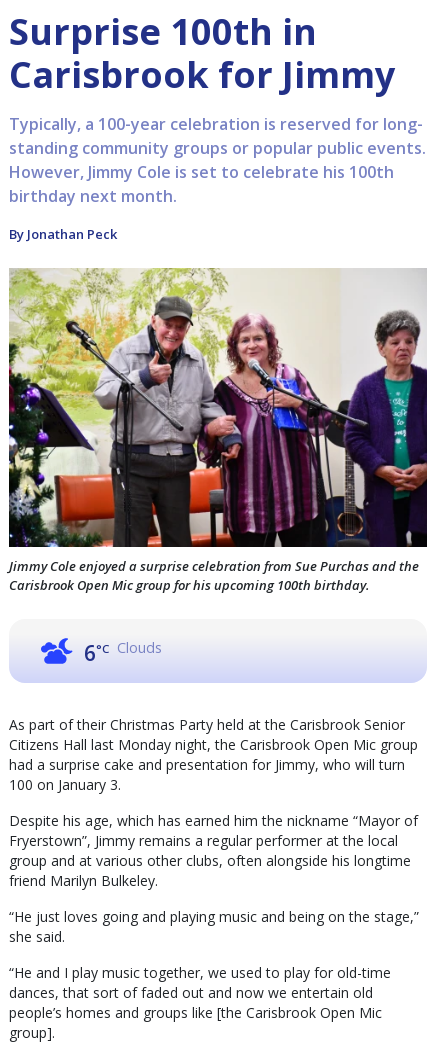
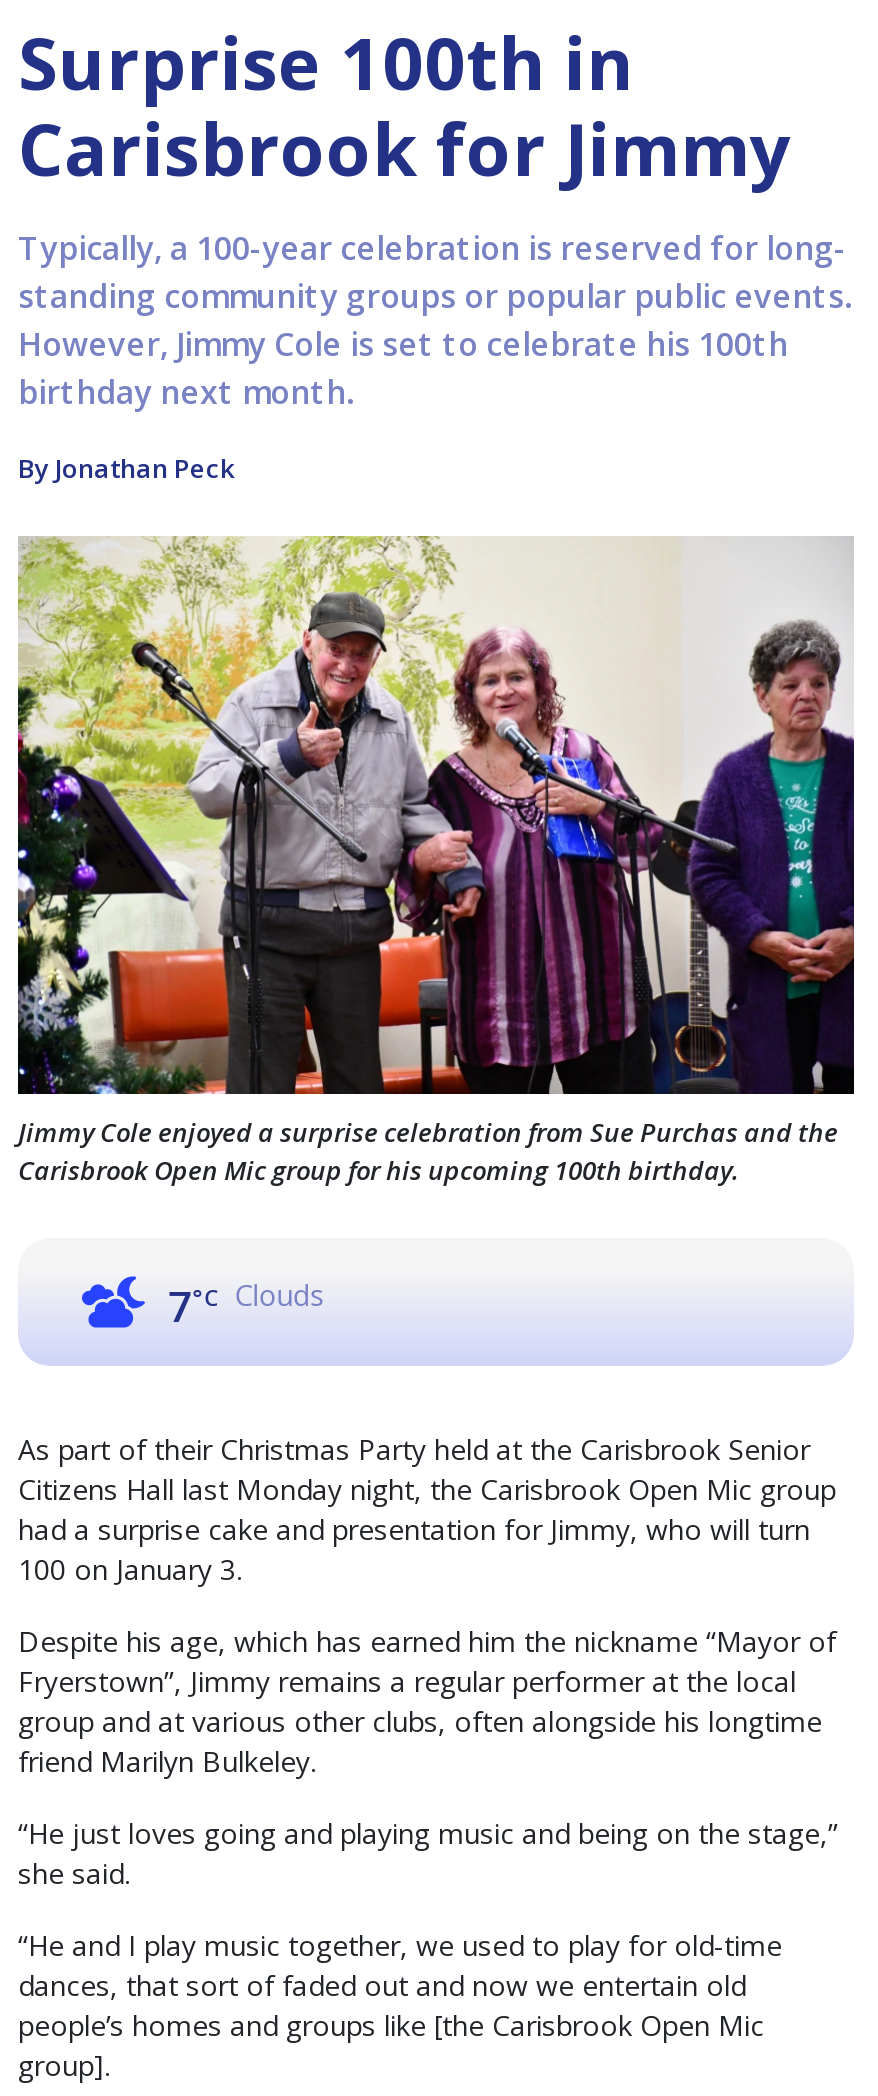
[84,638,162,667] 6°C Clouds -> [168,1275,324,1333] 7°C Clouds

